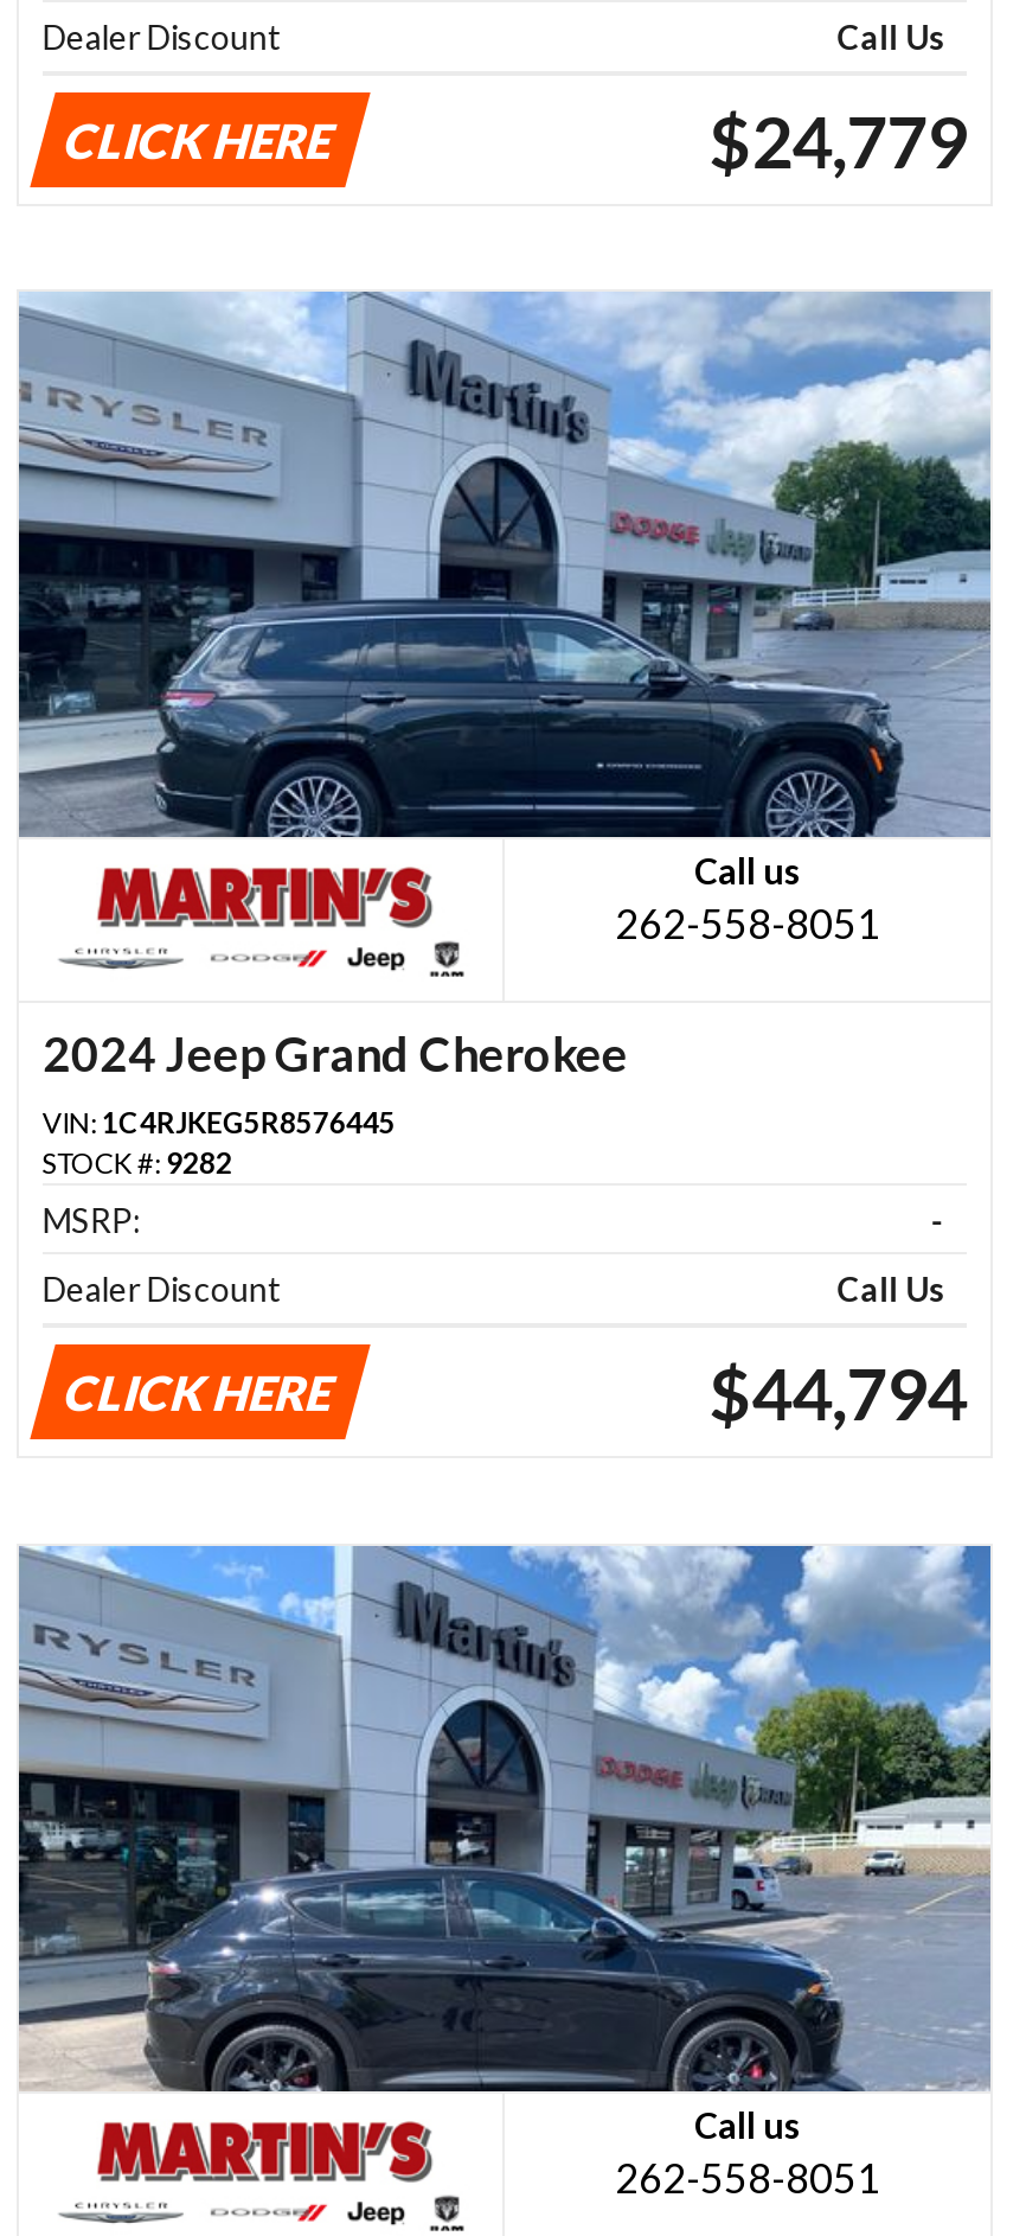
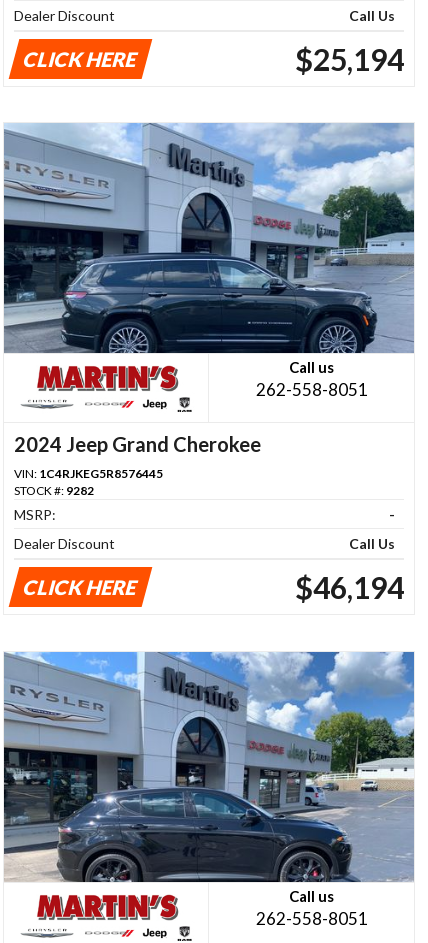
[709,96,967,182] $24,779 -> [295,41,404,77] $25,194
[709,1350,967,1436] $44,794 -> [295,569,404,605] $46,194

